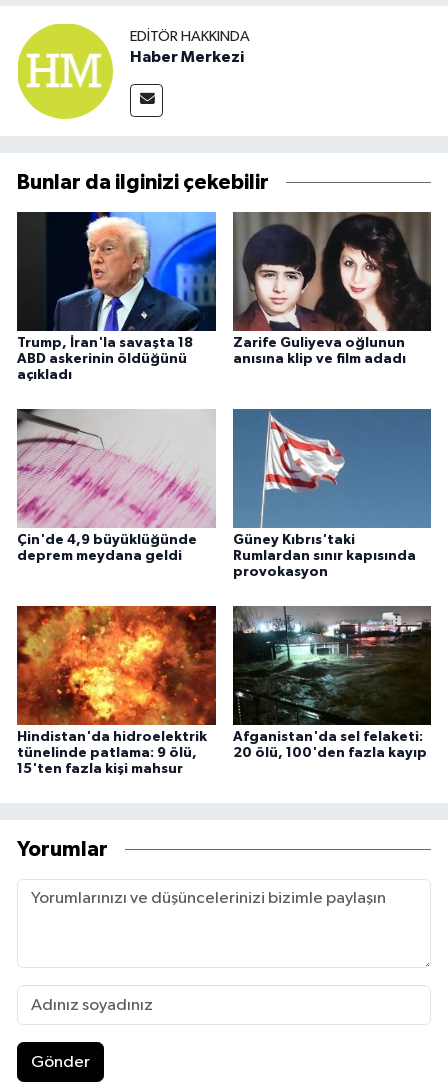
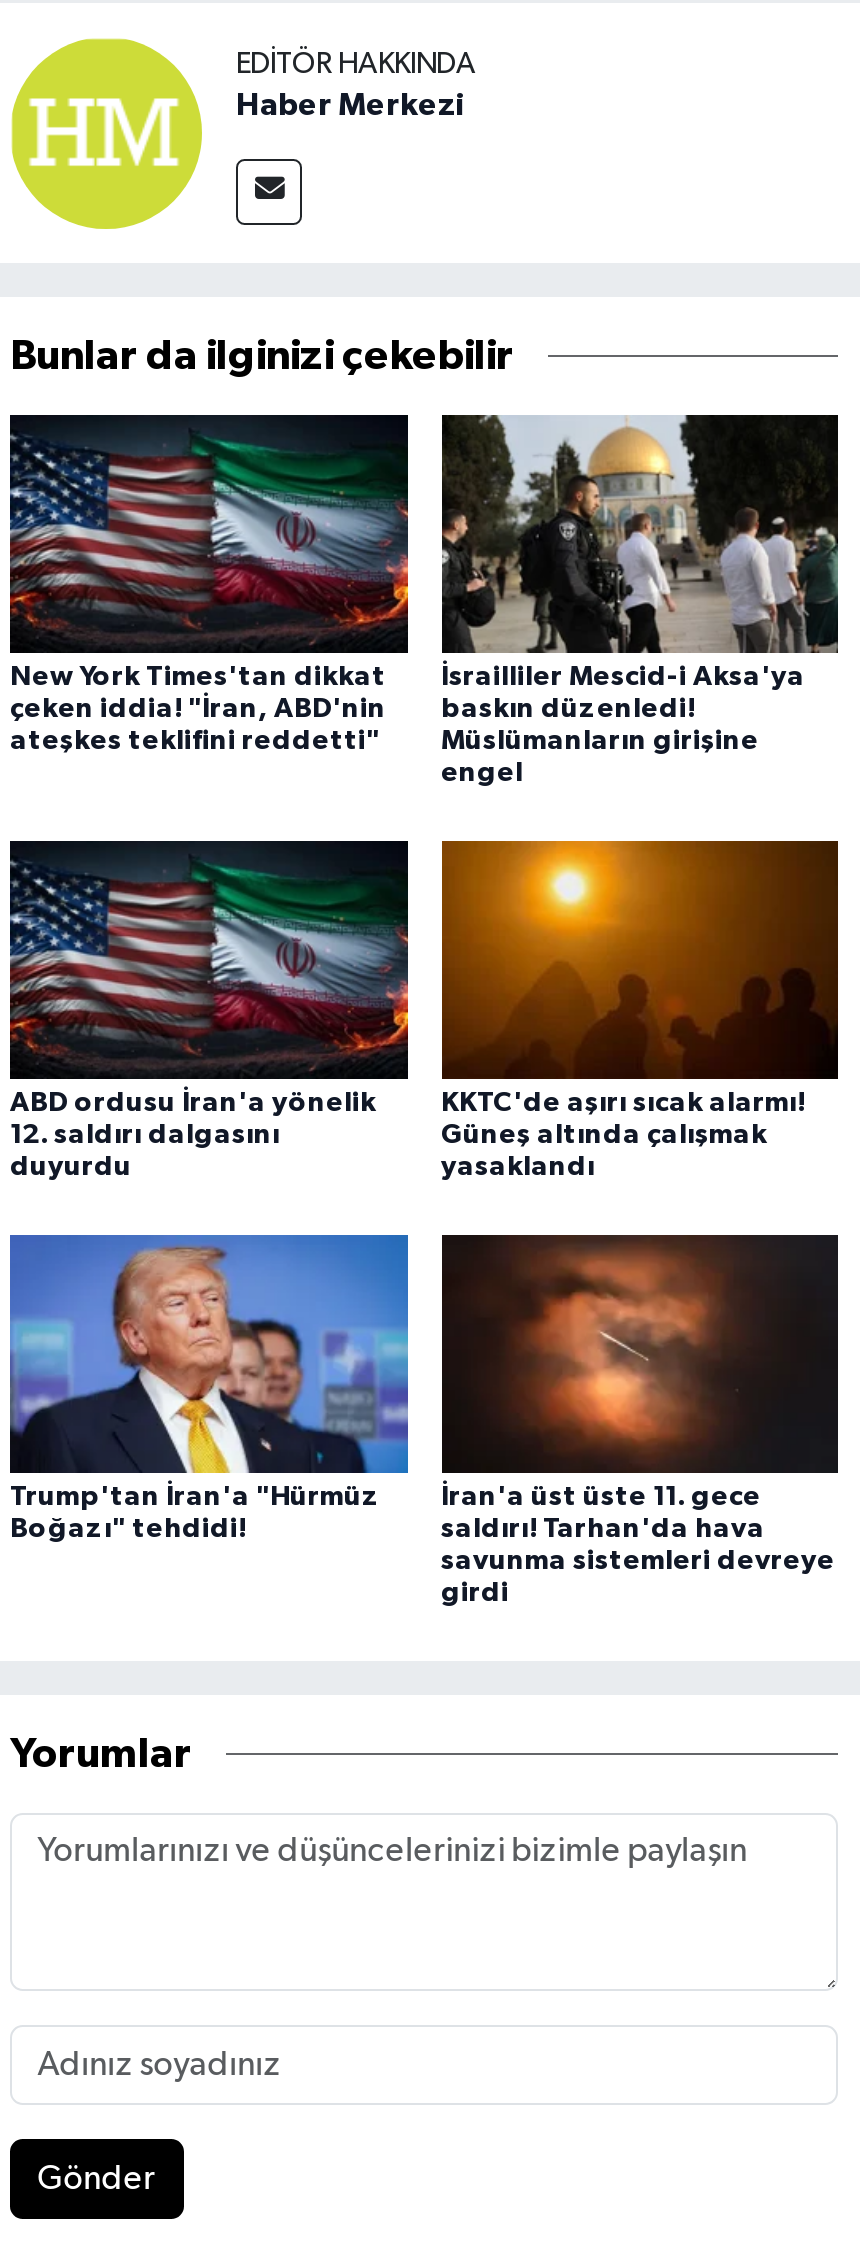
[17,211,217,382] [image] | Trump, İran'la savaşta 18 | ABD askerinin öldüğünü | açıkladı -> [8,413,410,756] [image] | New York Times'tan dikkat | çeken iddia! "İran, ABD'nin | ateşkes teklifini reddetti"
[232,211,431,366] [image] | Zarife Guliyeva oğlunun | anısına klip ve film adadı -> [441,415,838,788] [image] | İsrailliler Mescid-i Aksa'ya | baskın düzenledi! | Müslümanların girişine | engel
[16,408,216,563] [image] | Çin'de 4,9 büyüklüğünde | deprem meydana geldi -> [10,839,410,1182] [image] | ABD ordusu İran'a yönelik | 12. saldırı dalgasını | duyurdu
[232,408,432,579] [image] | Güney Kıbrıs'taki | Rumlardan sınır kapısında | provokasyon -> [440,839,840,1182] [image] | KKTC'de aşırı sıcak alarmı! | Güneş altında çalışmak | yasaklandı
[16,605,217,776] [image] | Hindistan'da hidroelektrik | tünelinde patlama: 9 ölü, | 15'ten fazla kişi mahsur -> [8,1233,410,1543] [image] | Trump'tan İran'a "Hürmüz | Boğazı" tehdidi!
[232,605,431,760] [image] | Afganistan'da sel felaketi: | 20 ölü, 100'den fazla kayıp -> [441,1233,836,1607] [image] | İran'a üst üste 11. gece | saldırı! Tarhan'da hava | savunma sistemleri devreye | girdi

